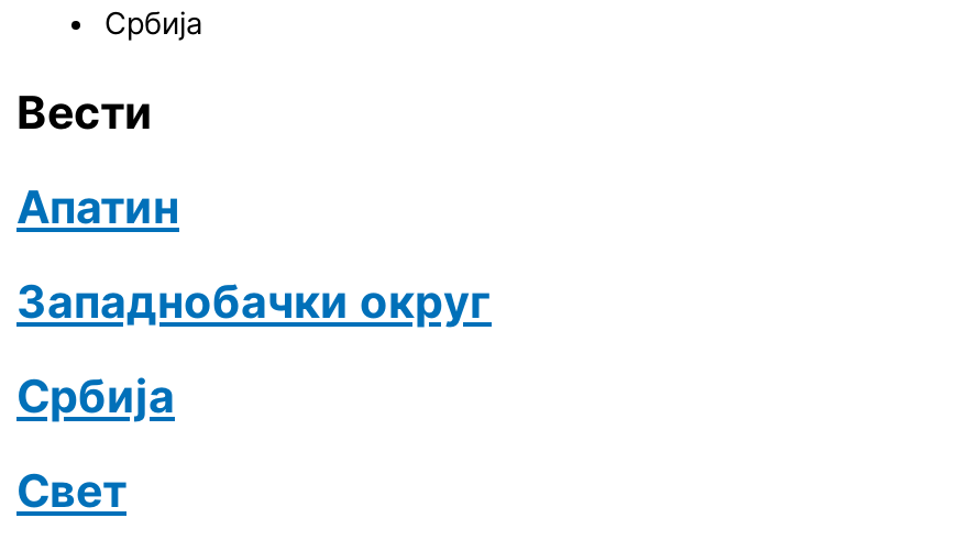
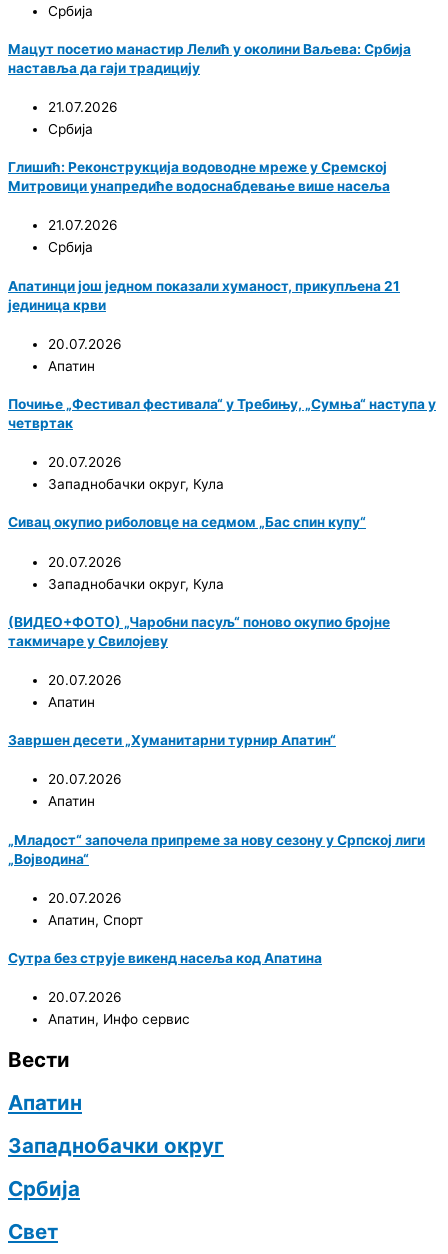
none -> [8,41,436,1027] Мацут посетио манастир Лелић у околини Ваљева: Србија | наставља да гаји традицију | 21.07.2026 | Србија | Глишић: Реконструкција водоводне мреже у Сремској | Митровици унапредиће водоснабдевање више насеља | 21.07.2026 | Србија | Апатинци још једном показали хуманост, прикупљена 21 | јединица крви | 20.07.2026 | Апатин | Почиње „Фестивал фестивала“ у Требињу, „Сумња“ наступа у | четвртак | 20.07.2026 | Западнобачки округ, Кула | Сивац окупио риболовце на седмом „Бас спин купу“ | 20.07.2026 | Западнобачки округ, Кула | (ВИДЕО+ФОТО) „Чаробни пасуљ“ поново окупио бројне | такмичаре у Свилојеву | 20.07.2026 | Апатин | Завршен десети „Хуманитарни турнир Апатин“ | 20.07.2026 | Апатин | „Младост“ започела припреме за нову сезону у Српској лиги | „Војводина“ | 20.07.2026 | Апатин, Спорт | Сутра без струје викенд насеља код Апатина | 20.07.2026 | Апатин, Инфо сервис

